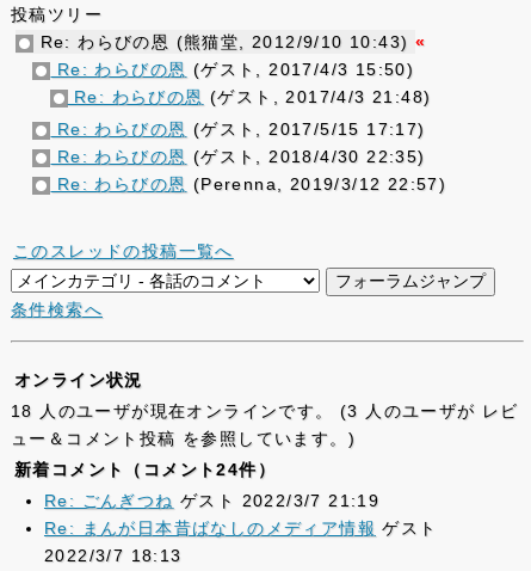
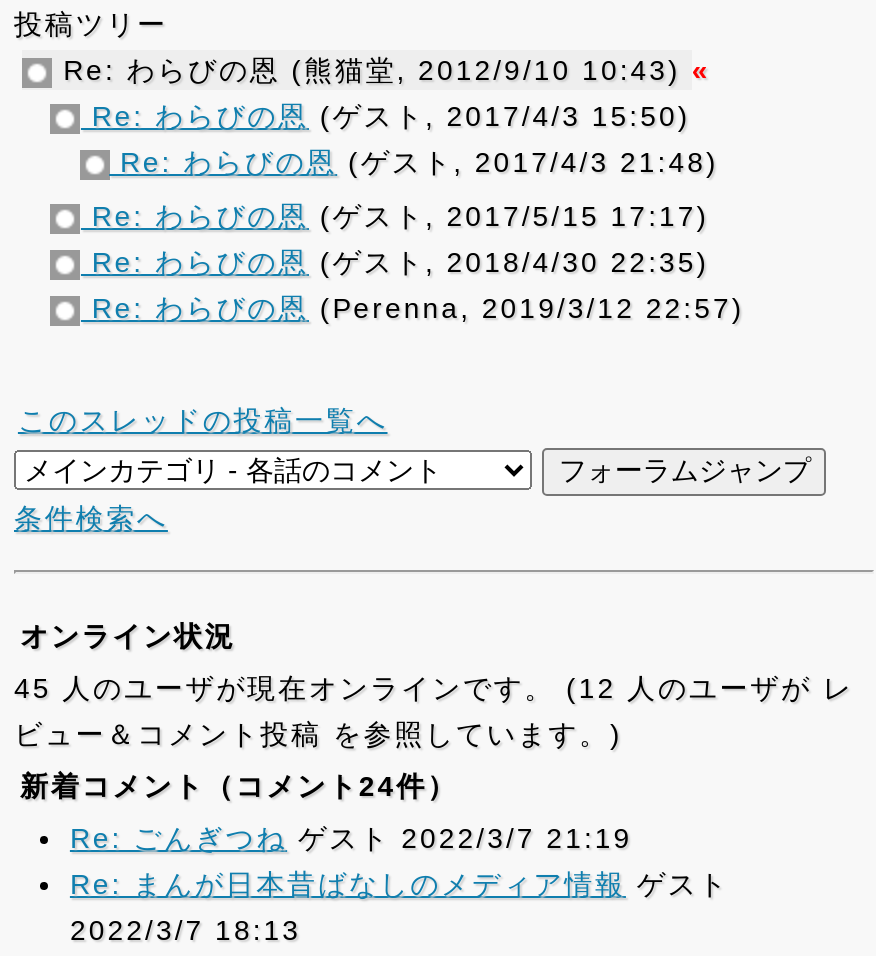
[11,401,519,448] 18 人のユーザが現在オンラインです。 (3 人のユーザが レビ | ュー＆コメント投稿 を参照しています。) -> [14,672,854,750] 45 人のユーザが現在オンラインです。 (12 人のユーザが レ | ビュー＆コメント投稿 を参照しています。)

